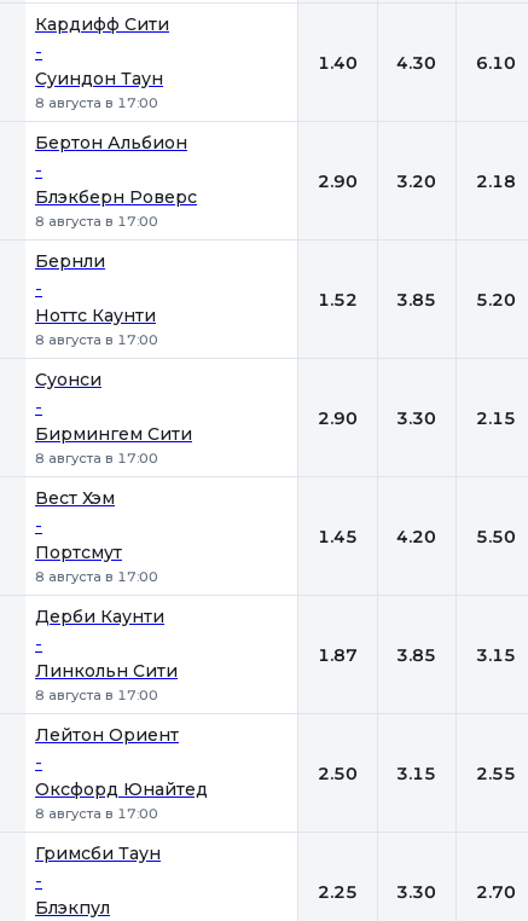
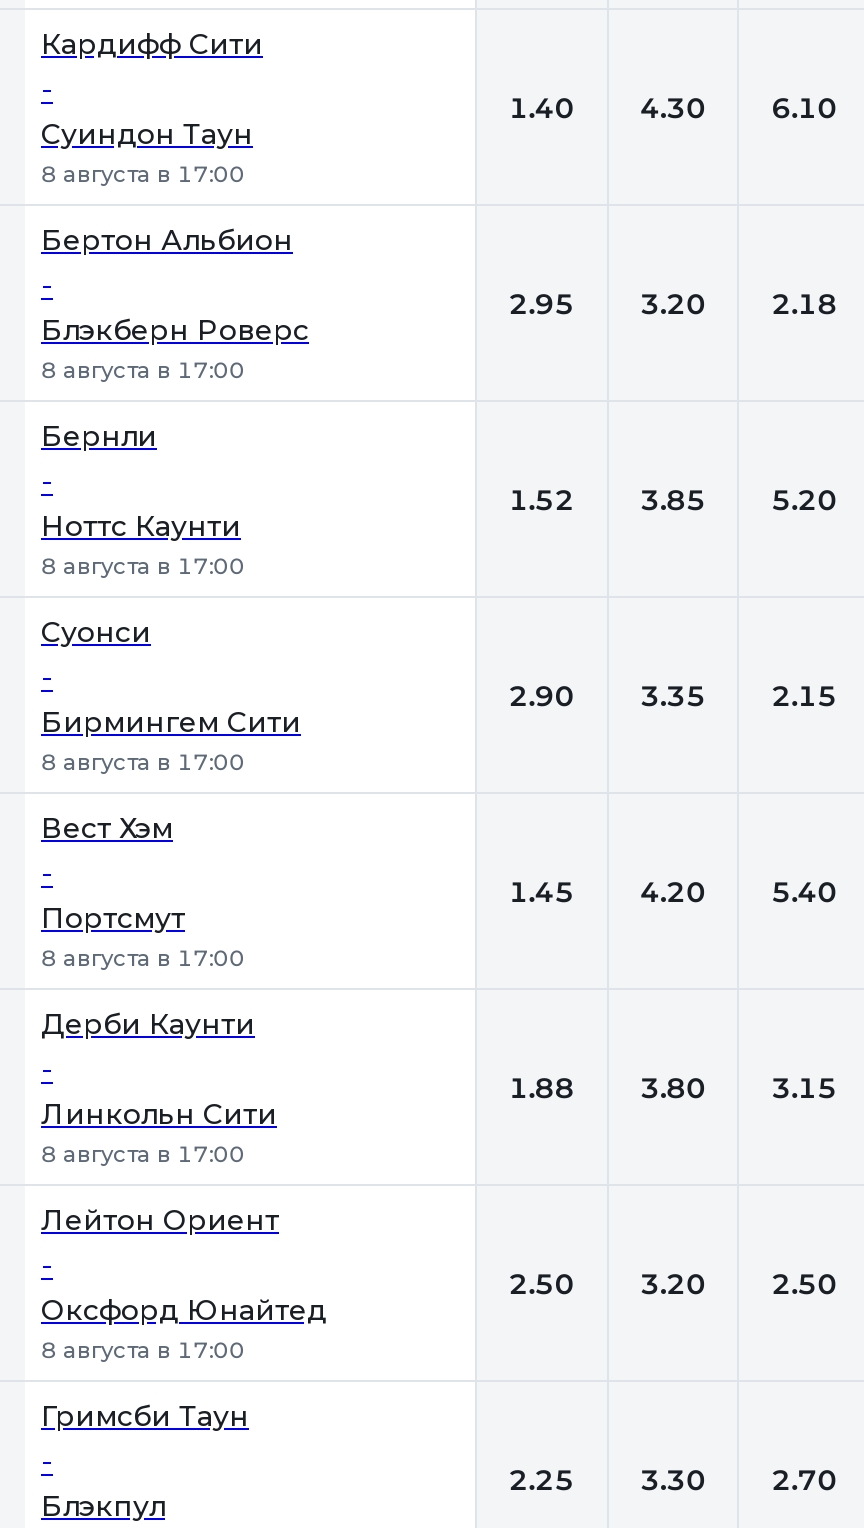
[317,170,516,192] 2.90 3.20 2.18 -> [508,285,837,321] 2.95 3.20 2.18
[317,407,516,428] 2.90 3.30 2.15 -> [508,677,837,713] 2.90 3.35 2.15
[317,525,516,547] 1.45 4.20 5.50 -> [508,873,837,909] 1.45 4.20 5.40
[317,644,357,665] 1.87 -> [508,1069,574,1105] 1.88
[397,644,437,665] 3.85 -> [640,1069,706,1105] 3.80
[397,762,437,784] 3.15 -> [640,1265,706,1301] 3.20
[476,762,516,784] 2.55 -> [771,1265,837,1301] 2.50

